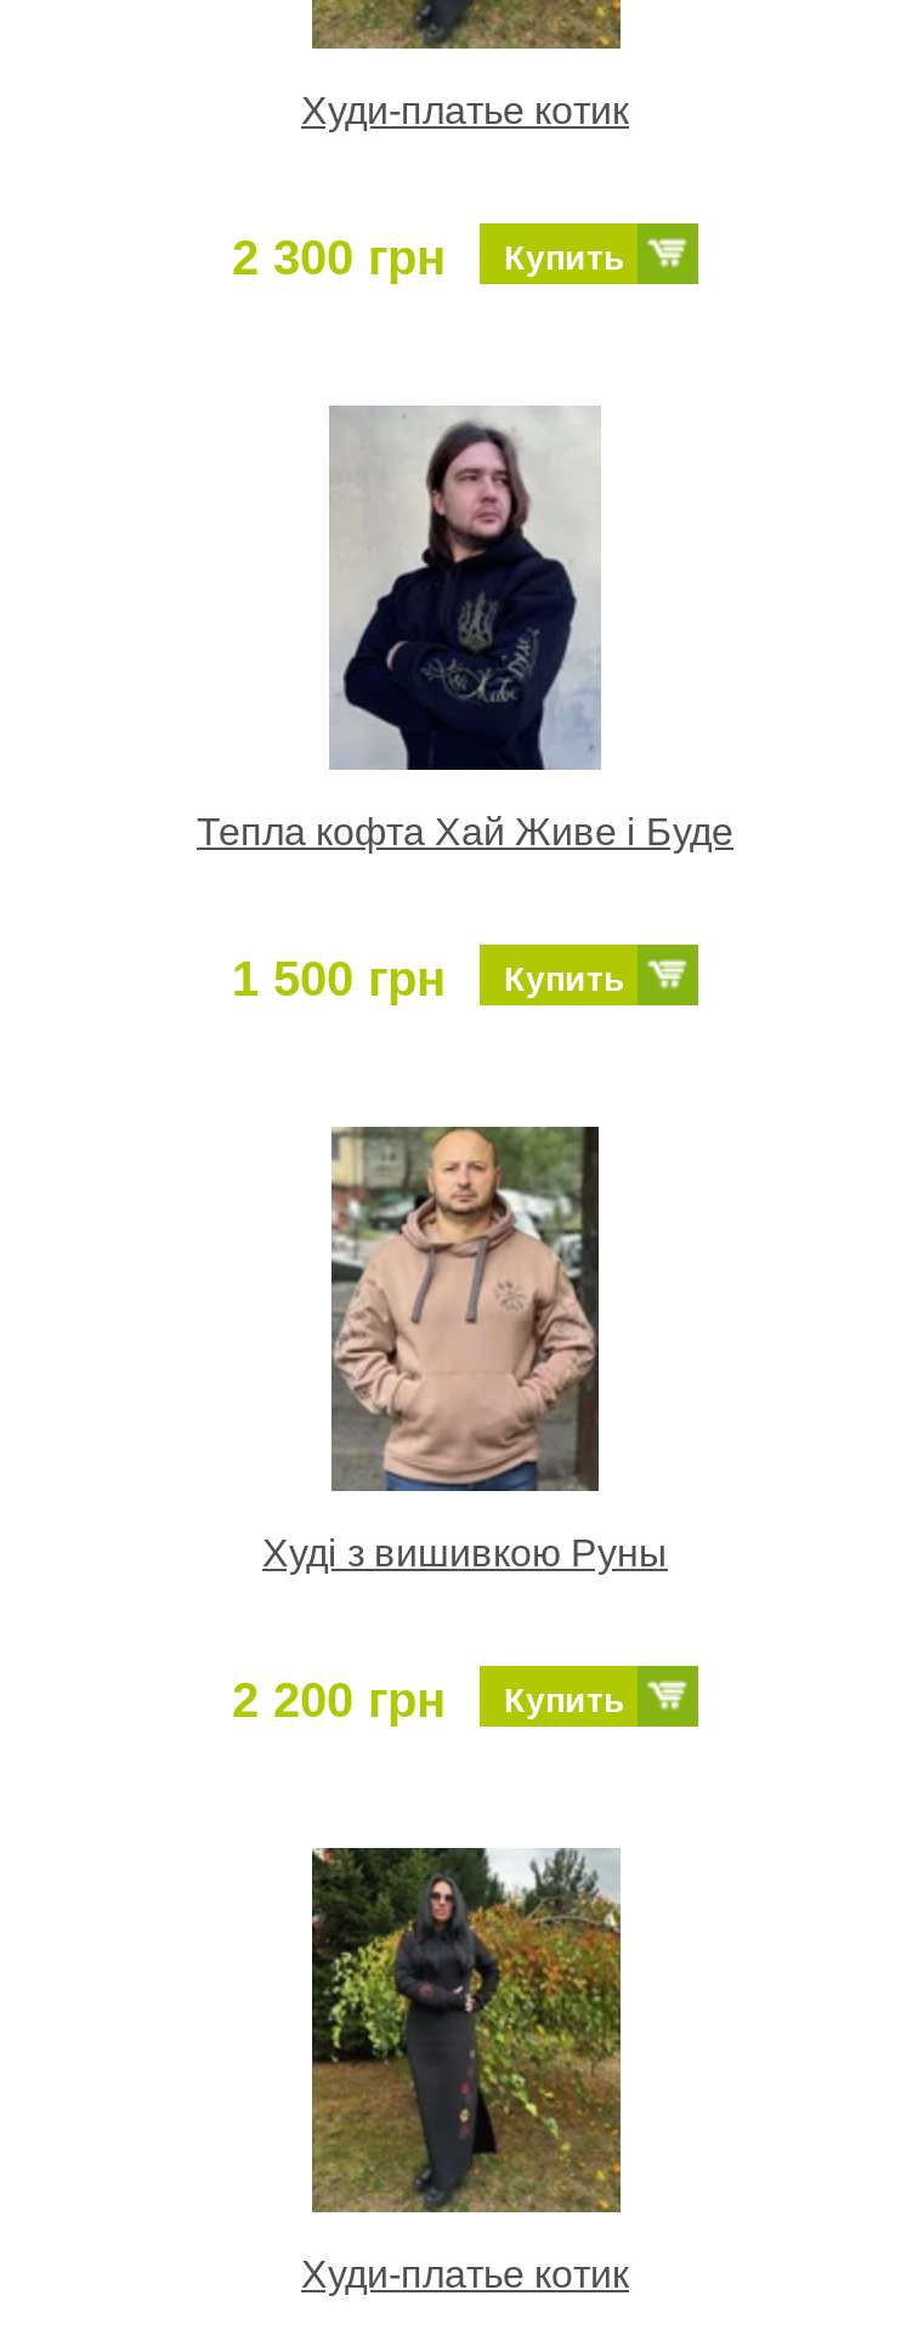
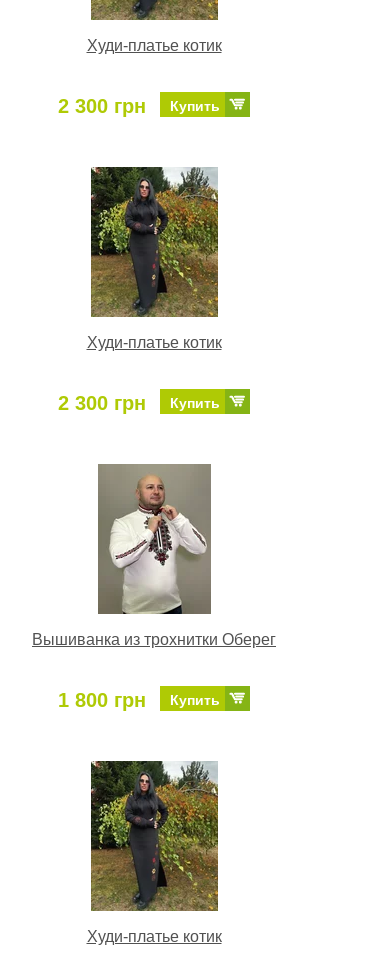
[197,406,733,853] [image] | Тепла кофта Хай Живе і Буде -> [86,166,221,351] [image] | Худи-платье котик
[232,953,625,1006] 1 500 грн Купить -> [58,392,220,414] 2 300 грн Купить
[262,1127,668,1575] [image] | Худі з вишивкою Руны -> [32,464,276,648] [image] | Вышиванка из трохнитки Оберег
[232,1674,625,1728] 2 200 грн Купить -> [58,689,220,711] 1 800 грн Купить

